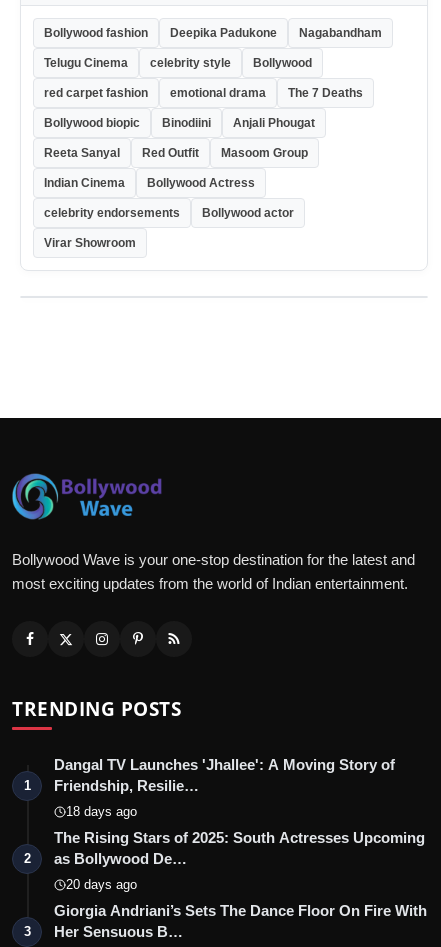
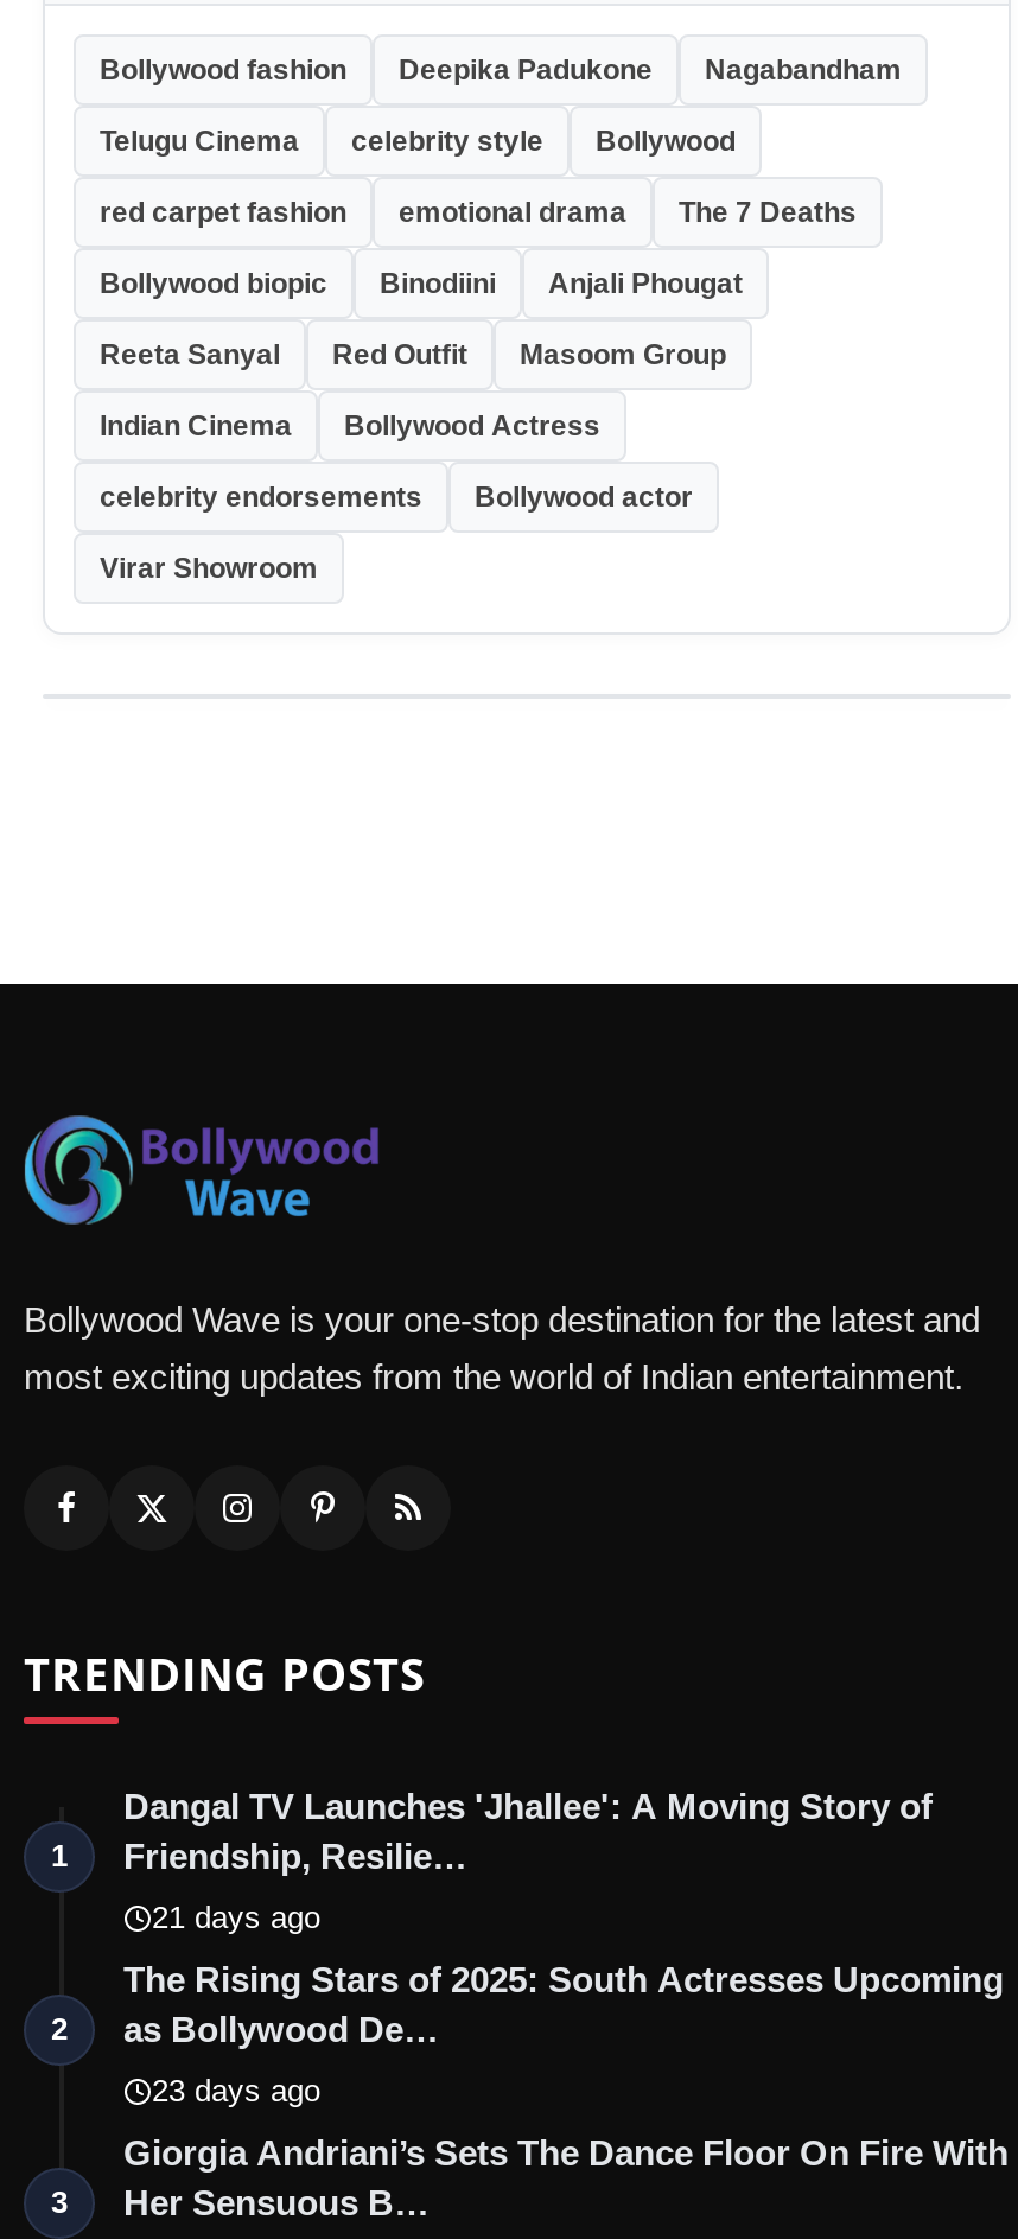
[66,804,137,819] 18 days ago -> [152,1899,320,1935] 21 days ago
[66,877,137,892] 20 days ago -> [152,2073,320,2108] 23 days ago

